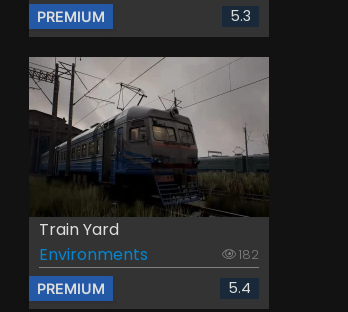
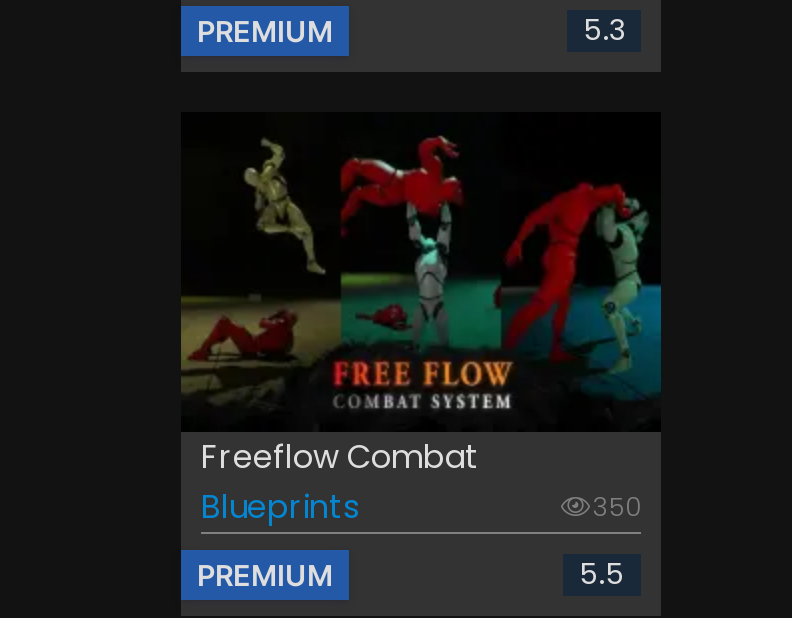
[28,56,270,266] [image] | Train Yard | Environments | 182 -> [179,112,663,530] [image] | Freeflow Combat | Blueprints | 350
[228,278,251,298] 5.4 -> [579,554,625,594] 5.5

